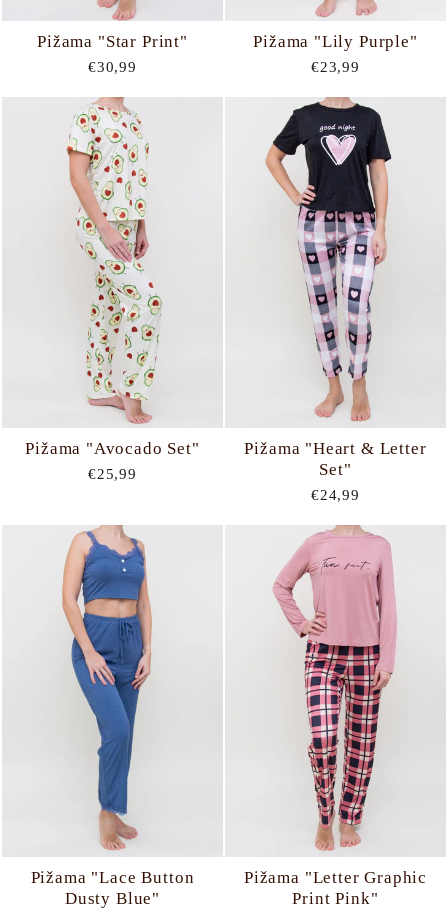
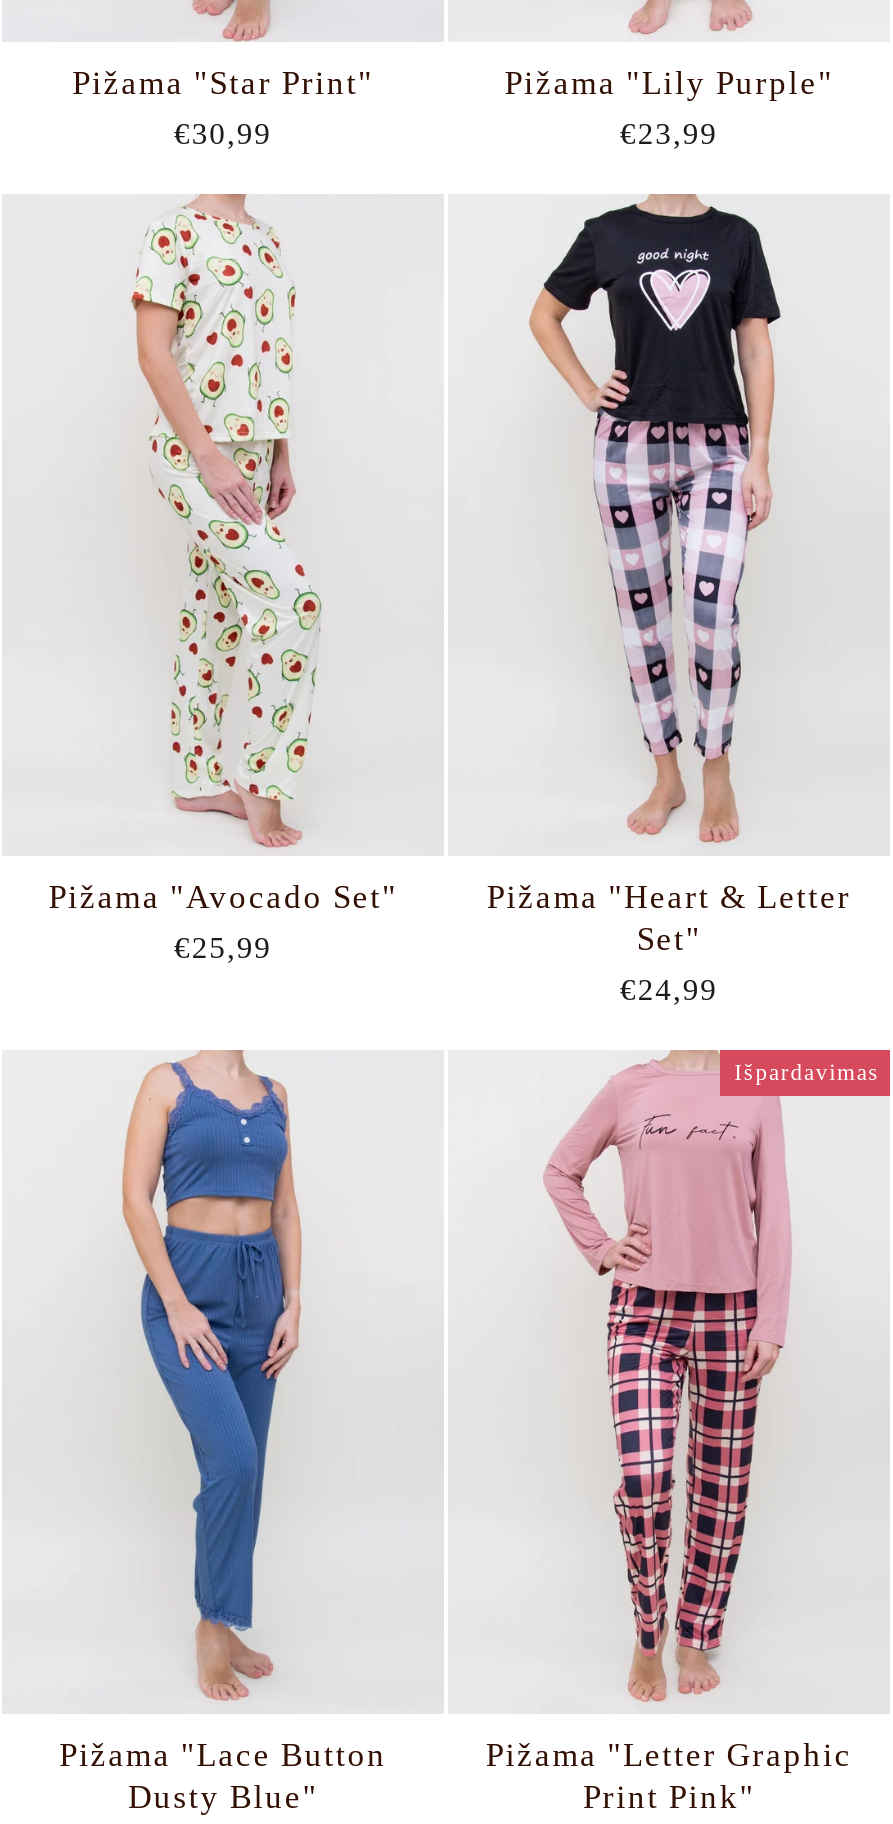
none -> [734,1060,880,1086] Išpardavimas

